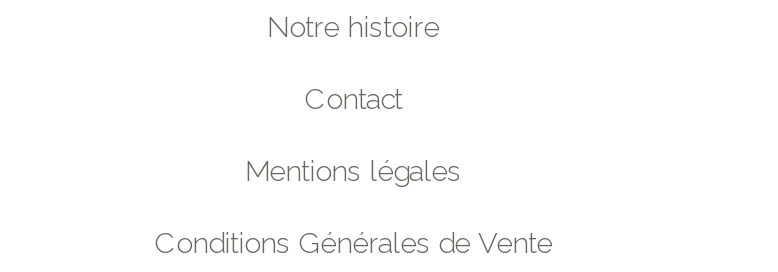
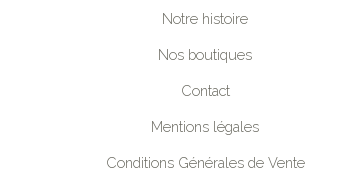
none -> [158,46,252,63] Nos boutiques

